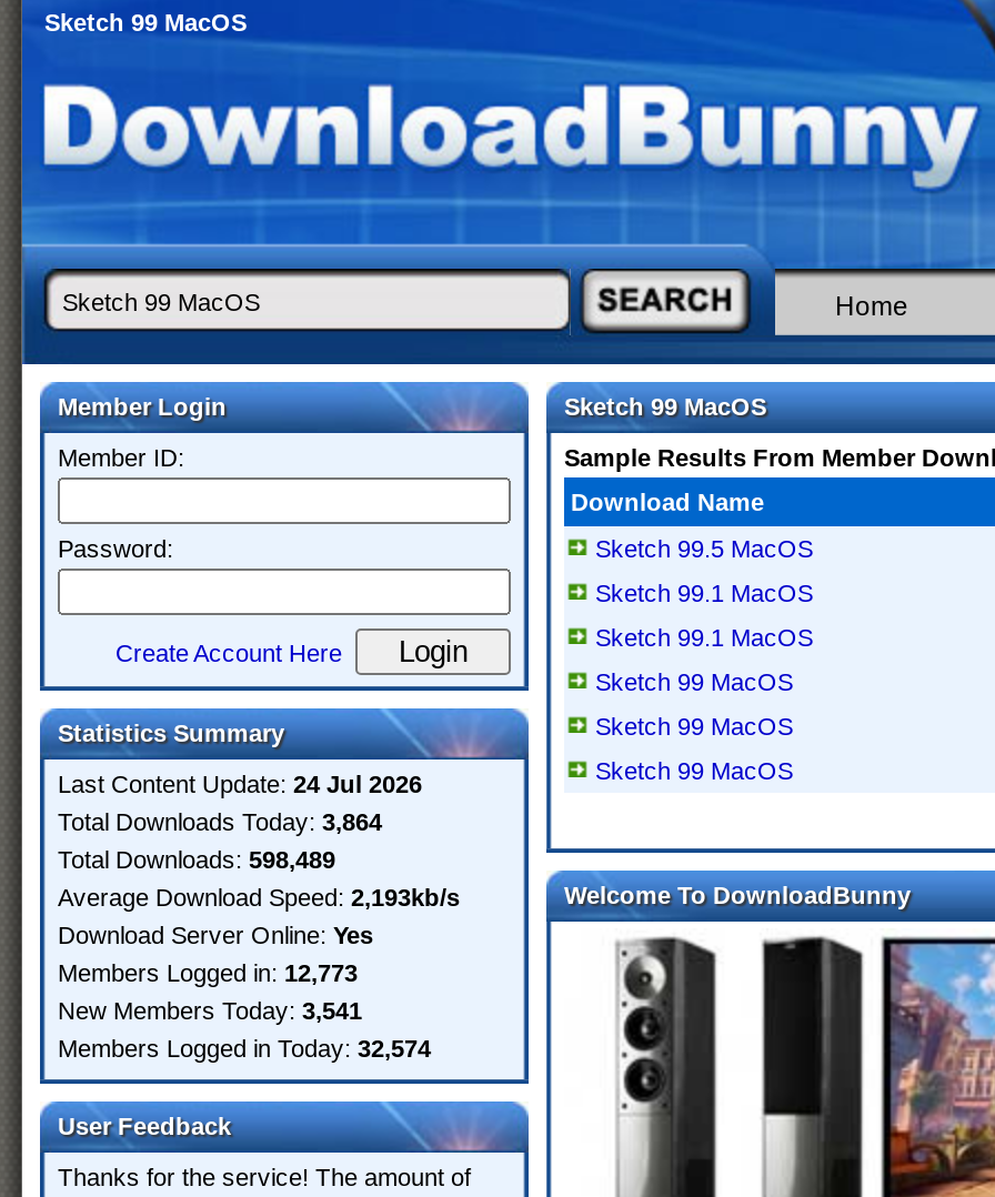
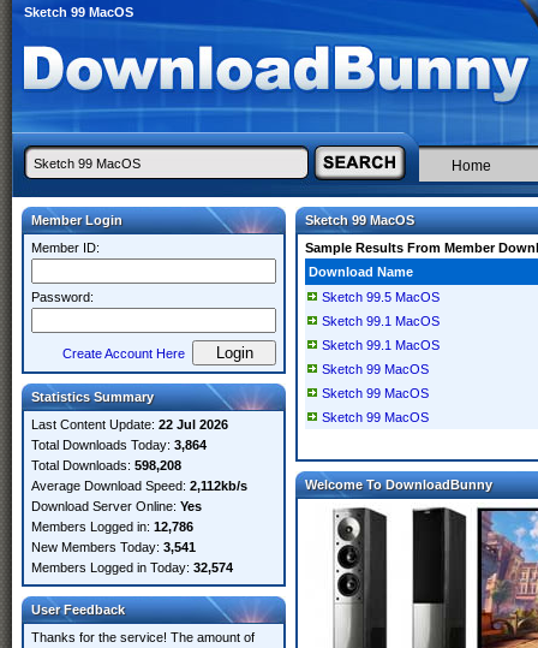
[58,771,422,797] Last Content Update: 24 Jul 2026 -> [31,417,228,432] Last Content Update: 22 Jul 2026
[58,846,335,873] Total Downloads: 598,489 -> [31,458,181,472] Total Downloads: 598,208
[58,884,460,911] Average Download Speed: 2,193kb/s -> [31,478,247,493] Average Download Speed: 2,112kb/s
[58,959,358,986] Members Logged in: 12,773 -> [31,519,193,534] Members Logged in: 12,786

